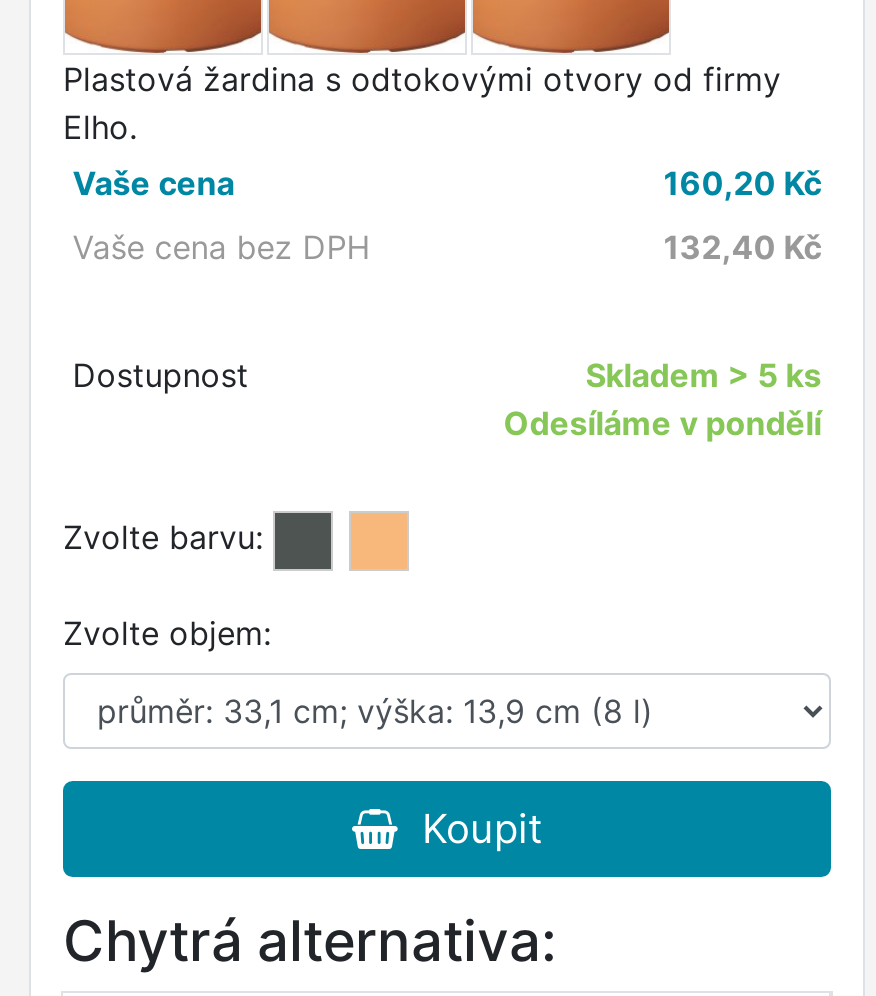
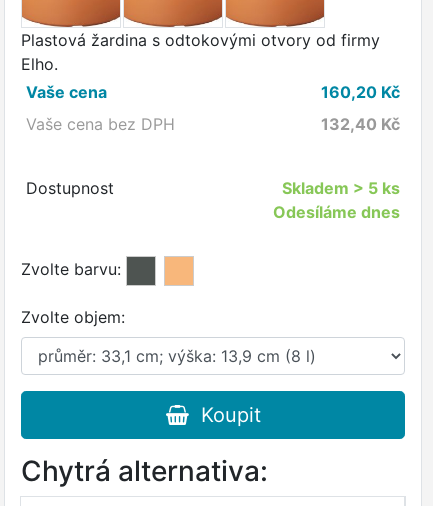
[503,403,821,443] Odesíláme v pondělí -> [273,202,400,222] Odesíláme dnes

